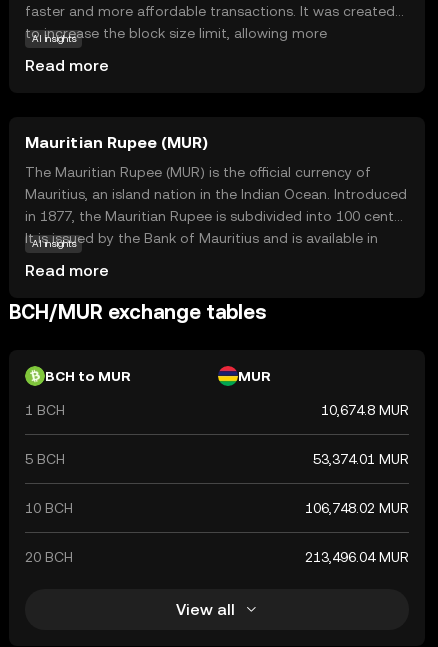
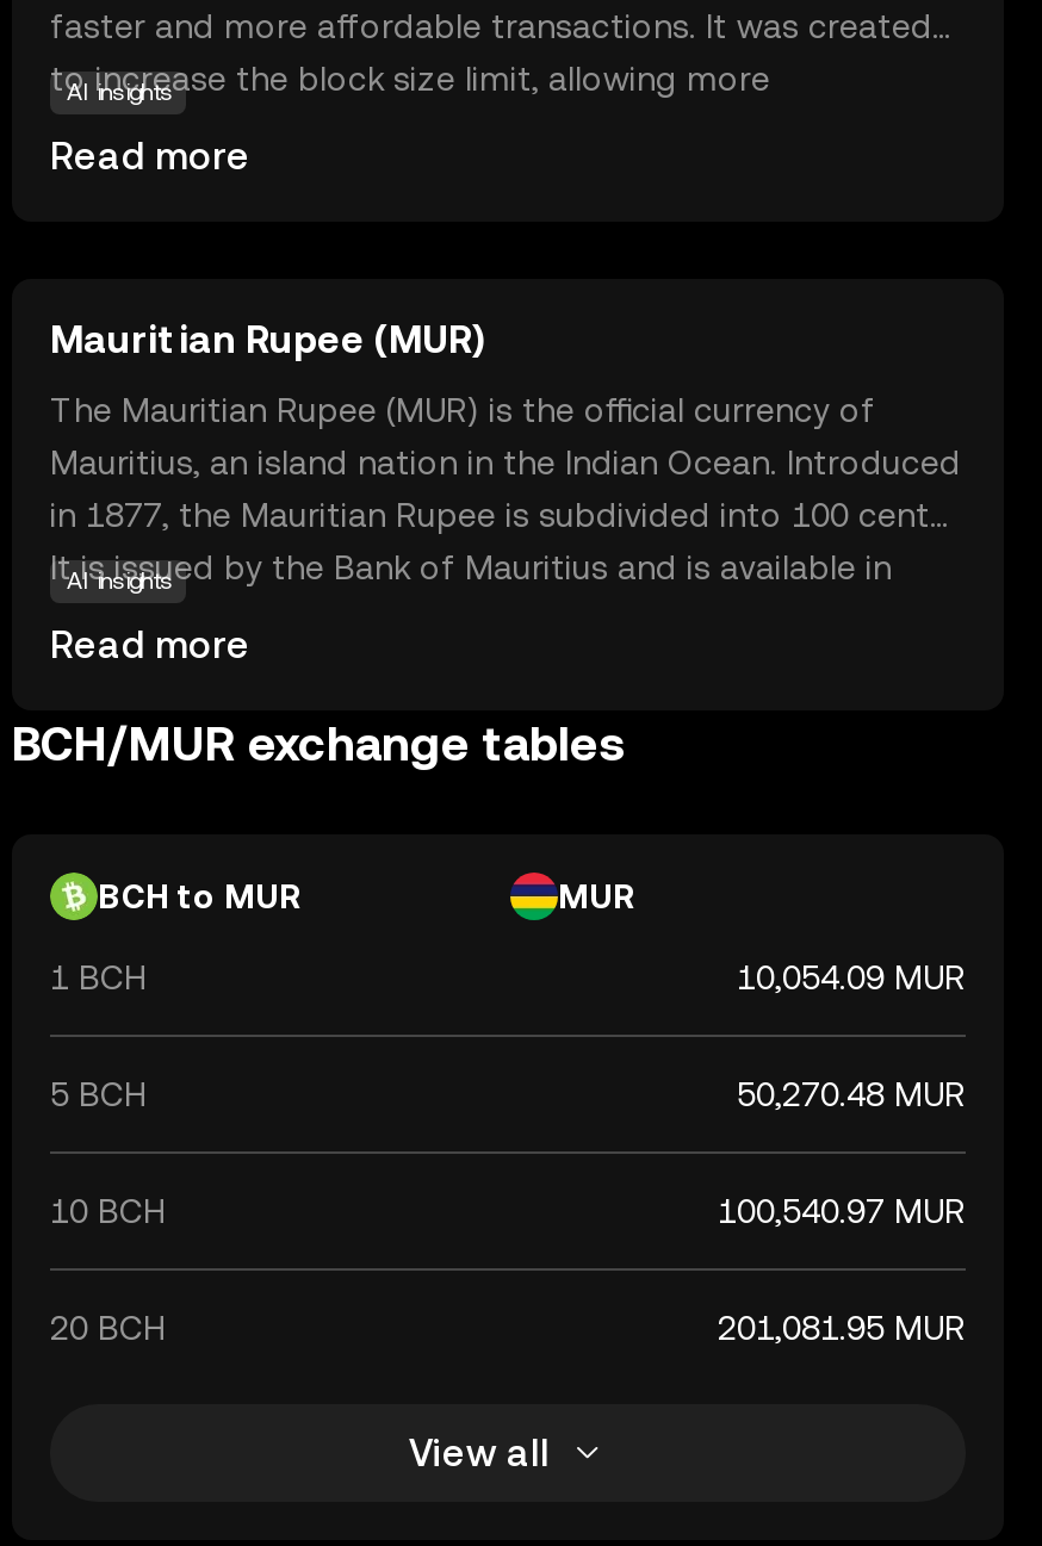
[321,402,409,418] 10,674.8 MUR -> [737,958,966,996] 10,054.09 MUR
[313,451,409,467] 53,374.01 MUR -> [737,1075,966,1113] 50,270.48 MUR
[305,500,409,516] 106,748.02 MUR -> [718,1192,966,1230] 100,540.97 MUR
[305,549,409,565] 213,496.04 MUR -> [718,1309,966,1347] 201,081.95 MUR

